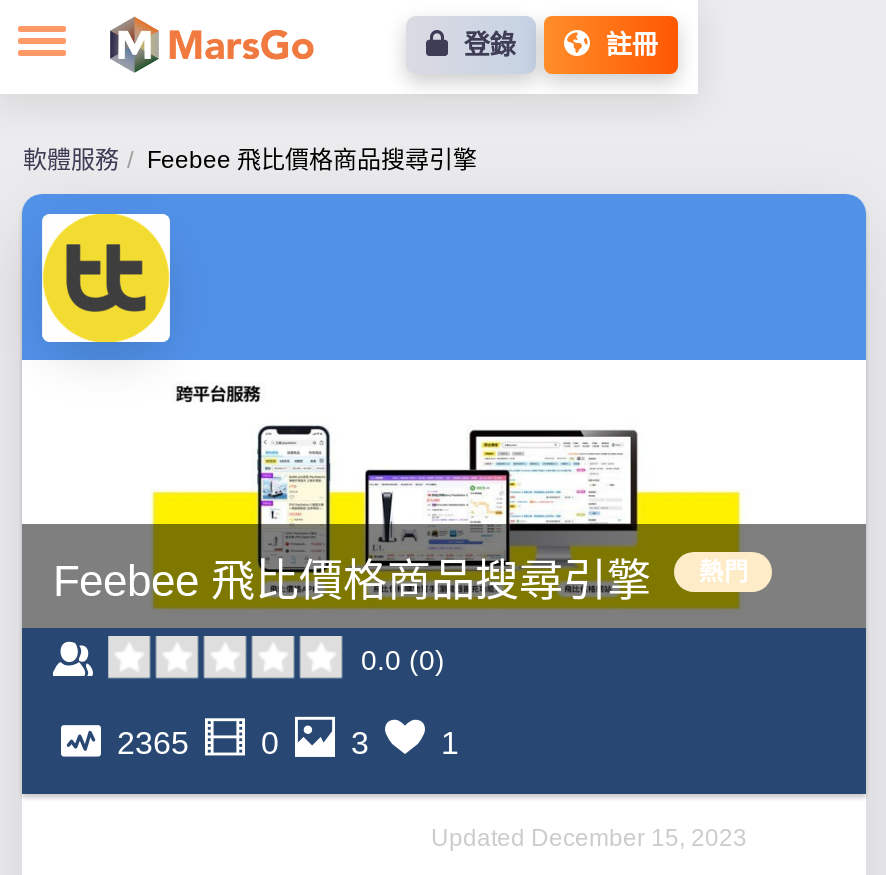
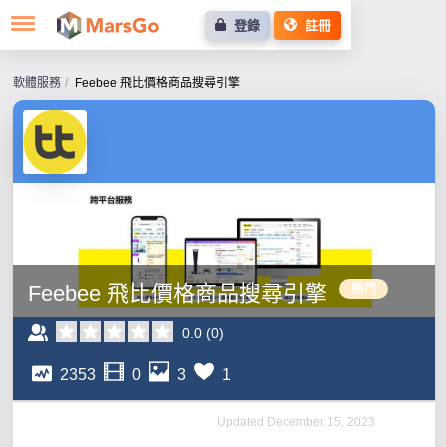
[117,726,189,760] 2365 -> [60,366,96,383] 2353

